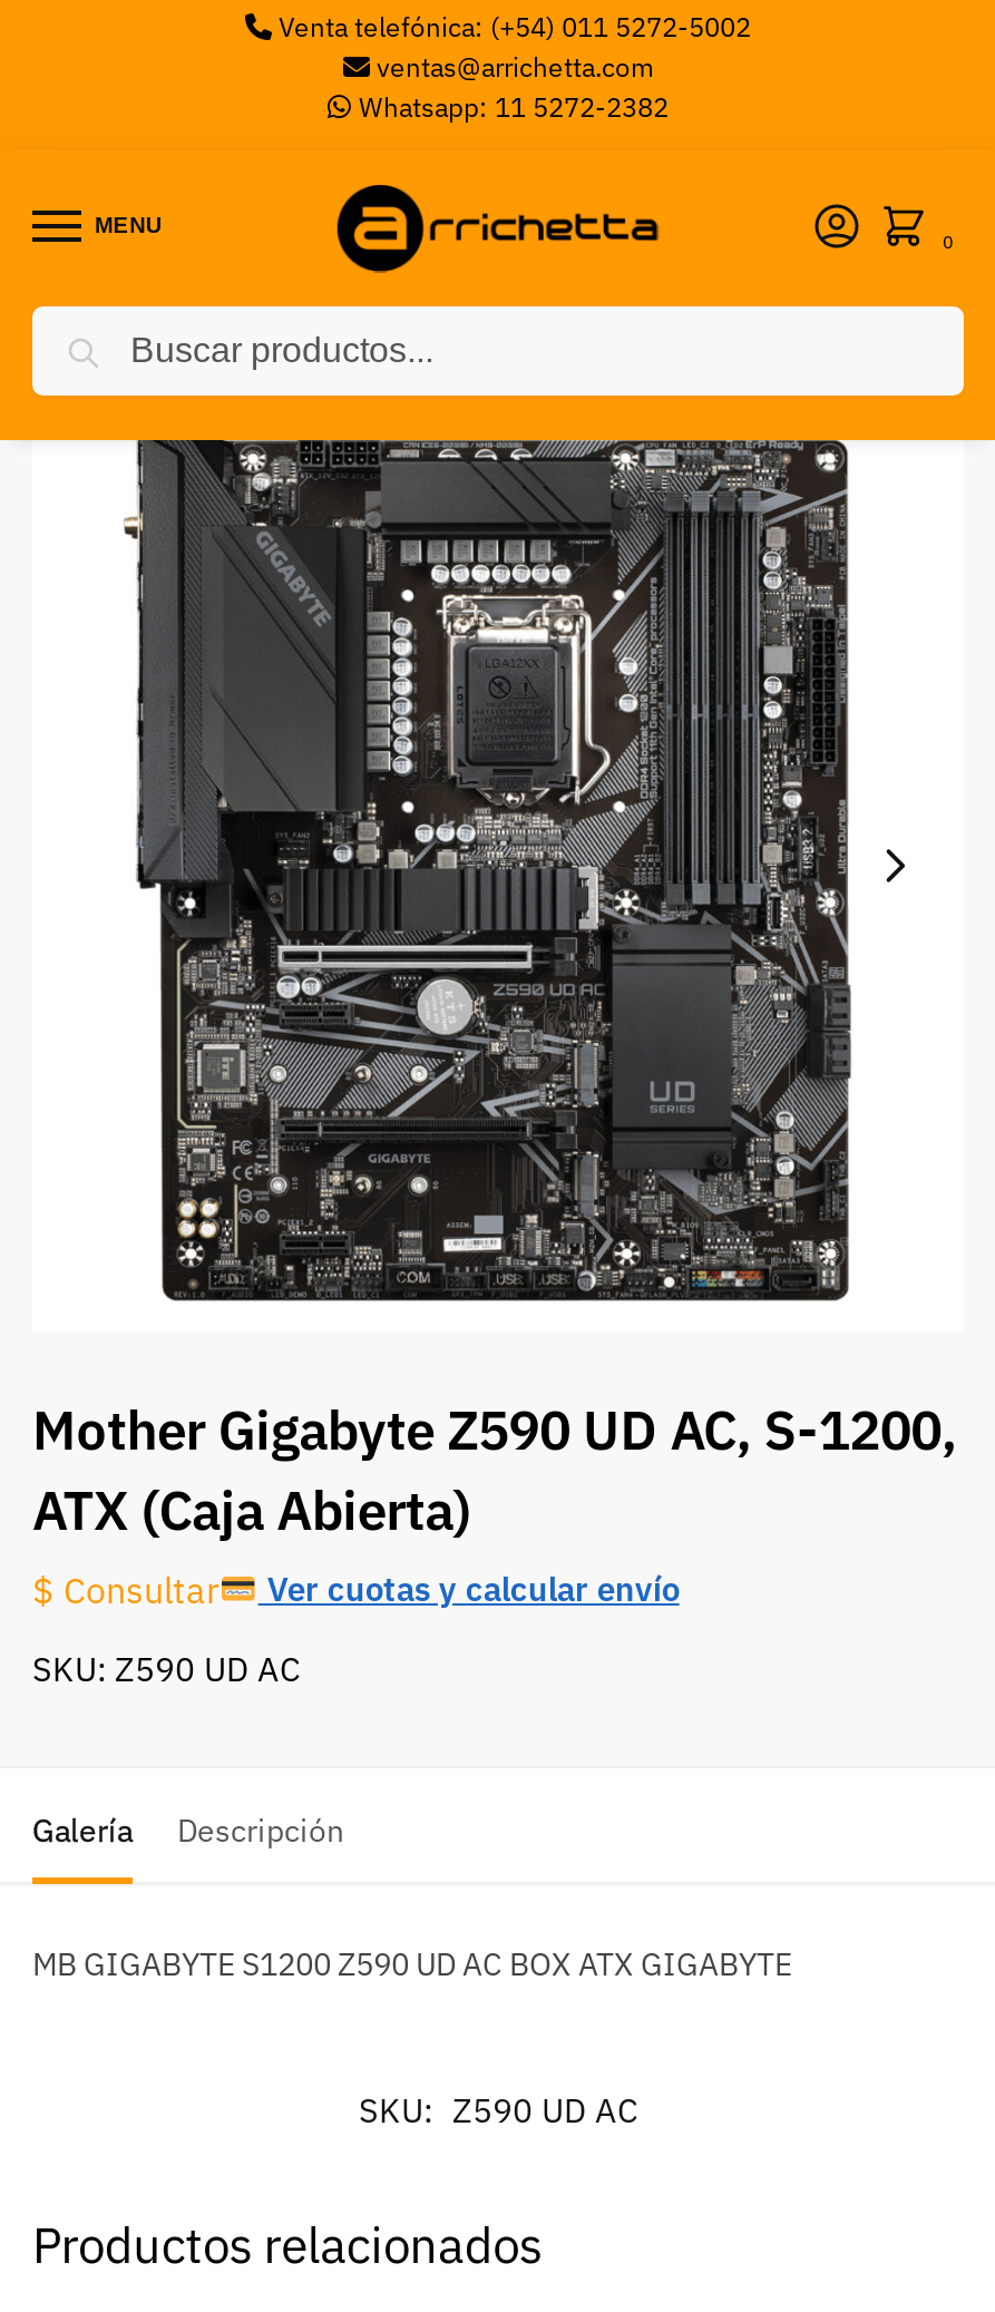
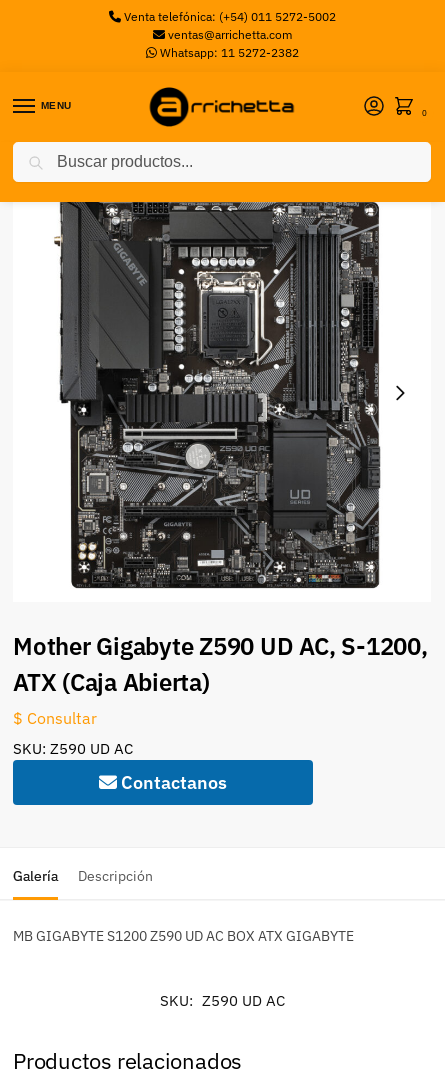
[258,1566,679,1610] Ver cuotas y calcular envío -> none
none -> [117,771,227,794] Contactanos

